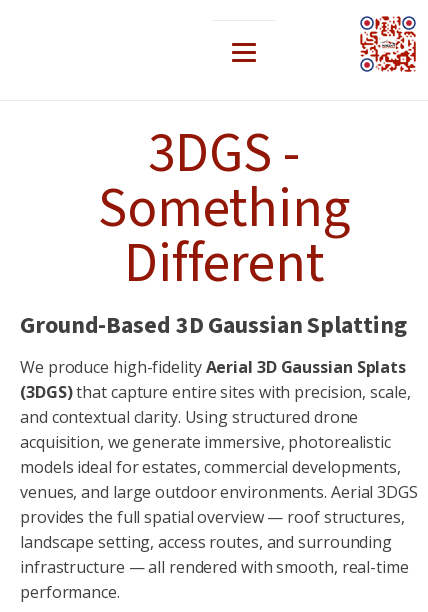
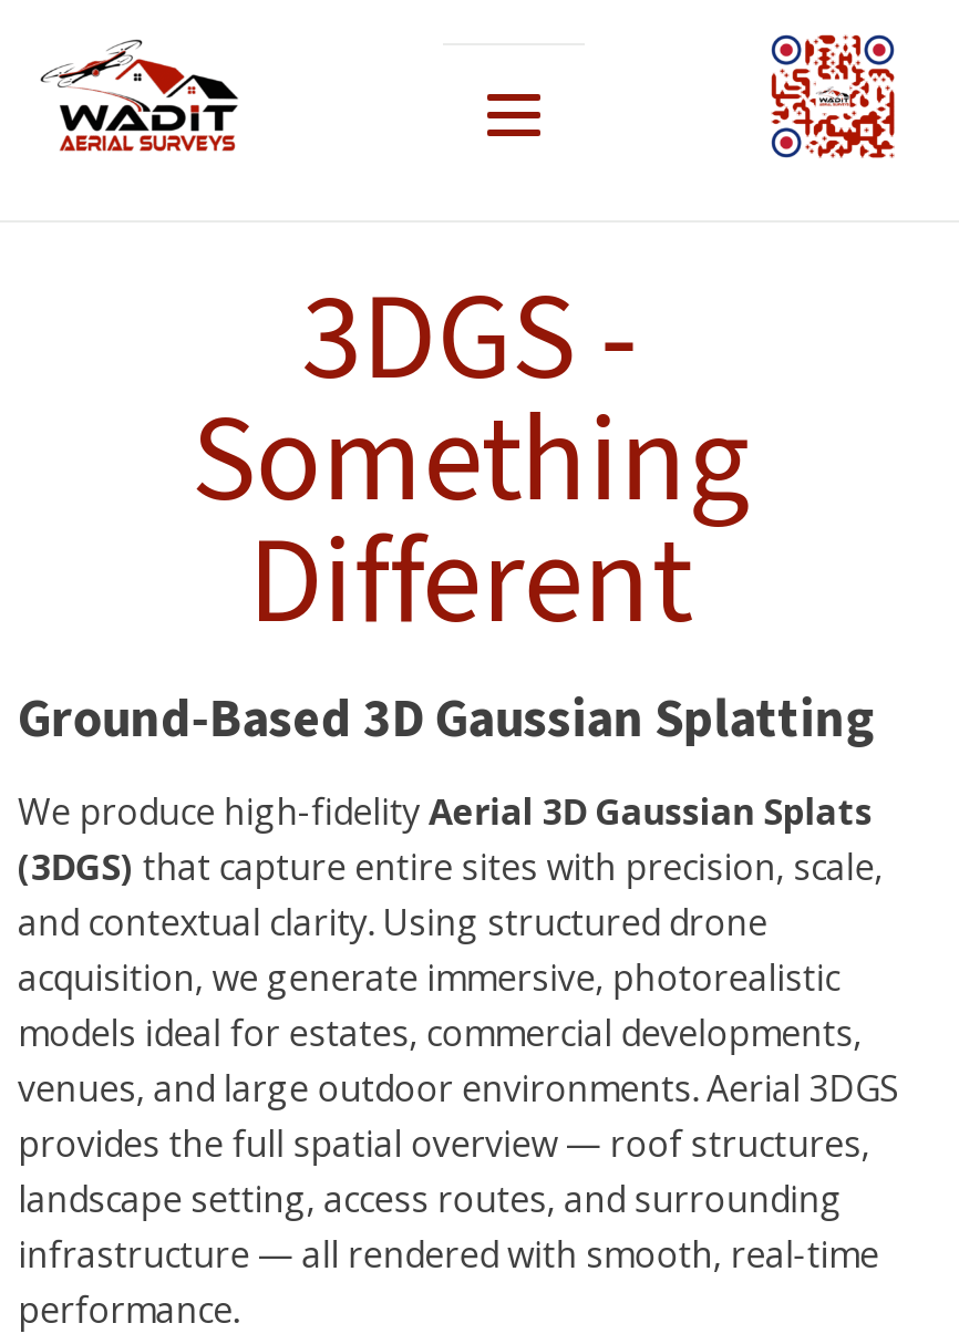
none -> [40,37,239,154] [image]

